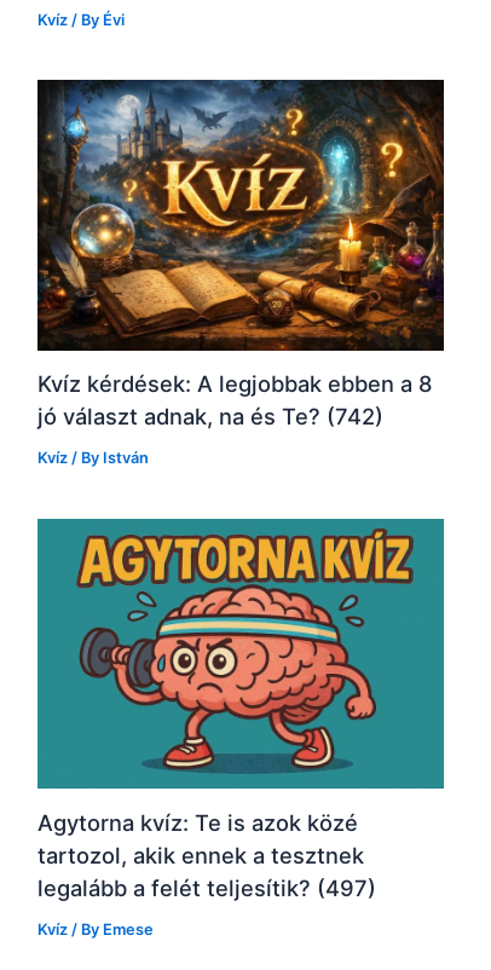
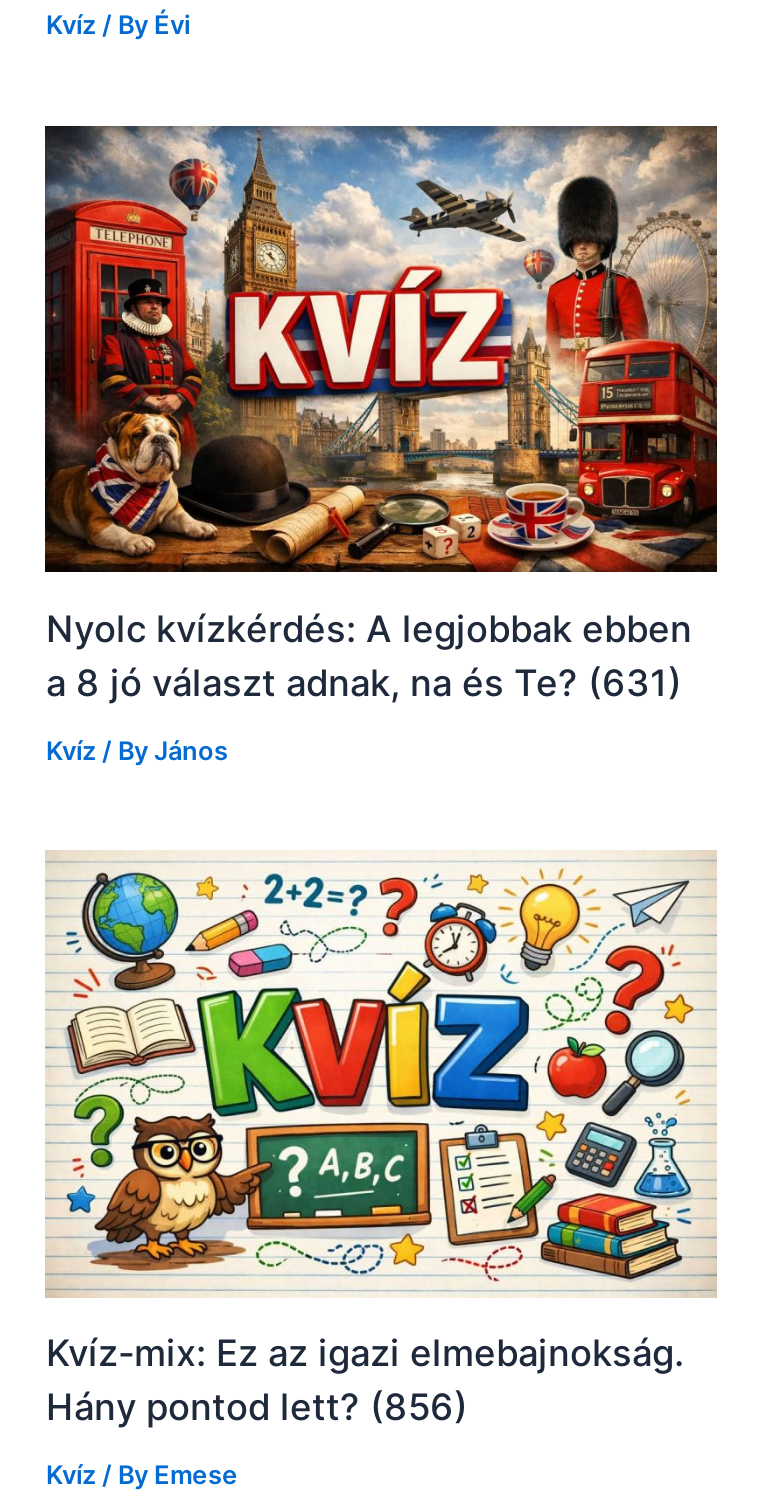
[37,79,445,430] [image] | Kvíz kérdések: A legjobbak ebben a 8 | jó választ adnak, na és Te? (742) -> [45,125,717,703] [image] | Nyolc kvízkérdés: A legjobbak ebben | a 8 jó választ adnak, na és Te? (631)
[38,449,149,467] Kvíz / By István -> [46,735,228,765] Kvíz / By János
[36,518,445,901] [image] | Agytorna kvíz: Te is azok közé | tartozol, akik ennek a tesztnek | legalább a felét teljesítik? (497) -> [45,851,717,1428] [image] | Kvíz-mix: Ez az igazi elmebajnokság. | Hány pontod lett? (856)

